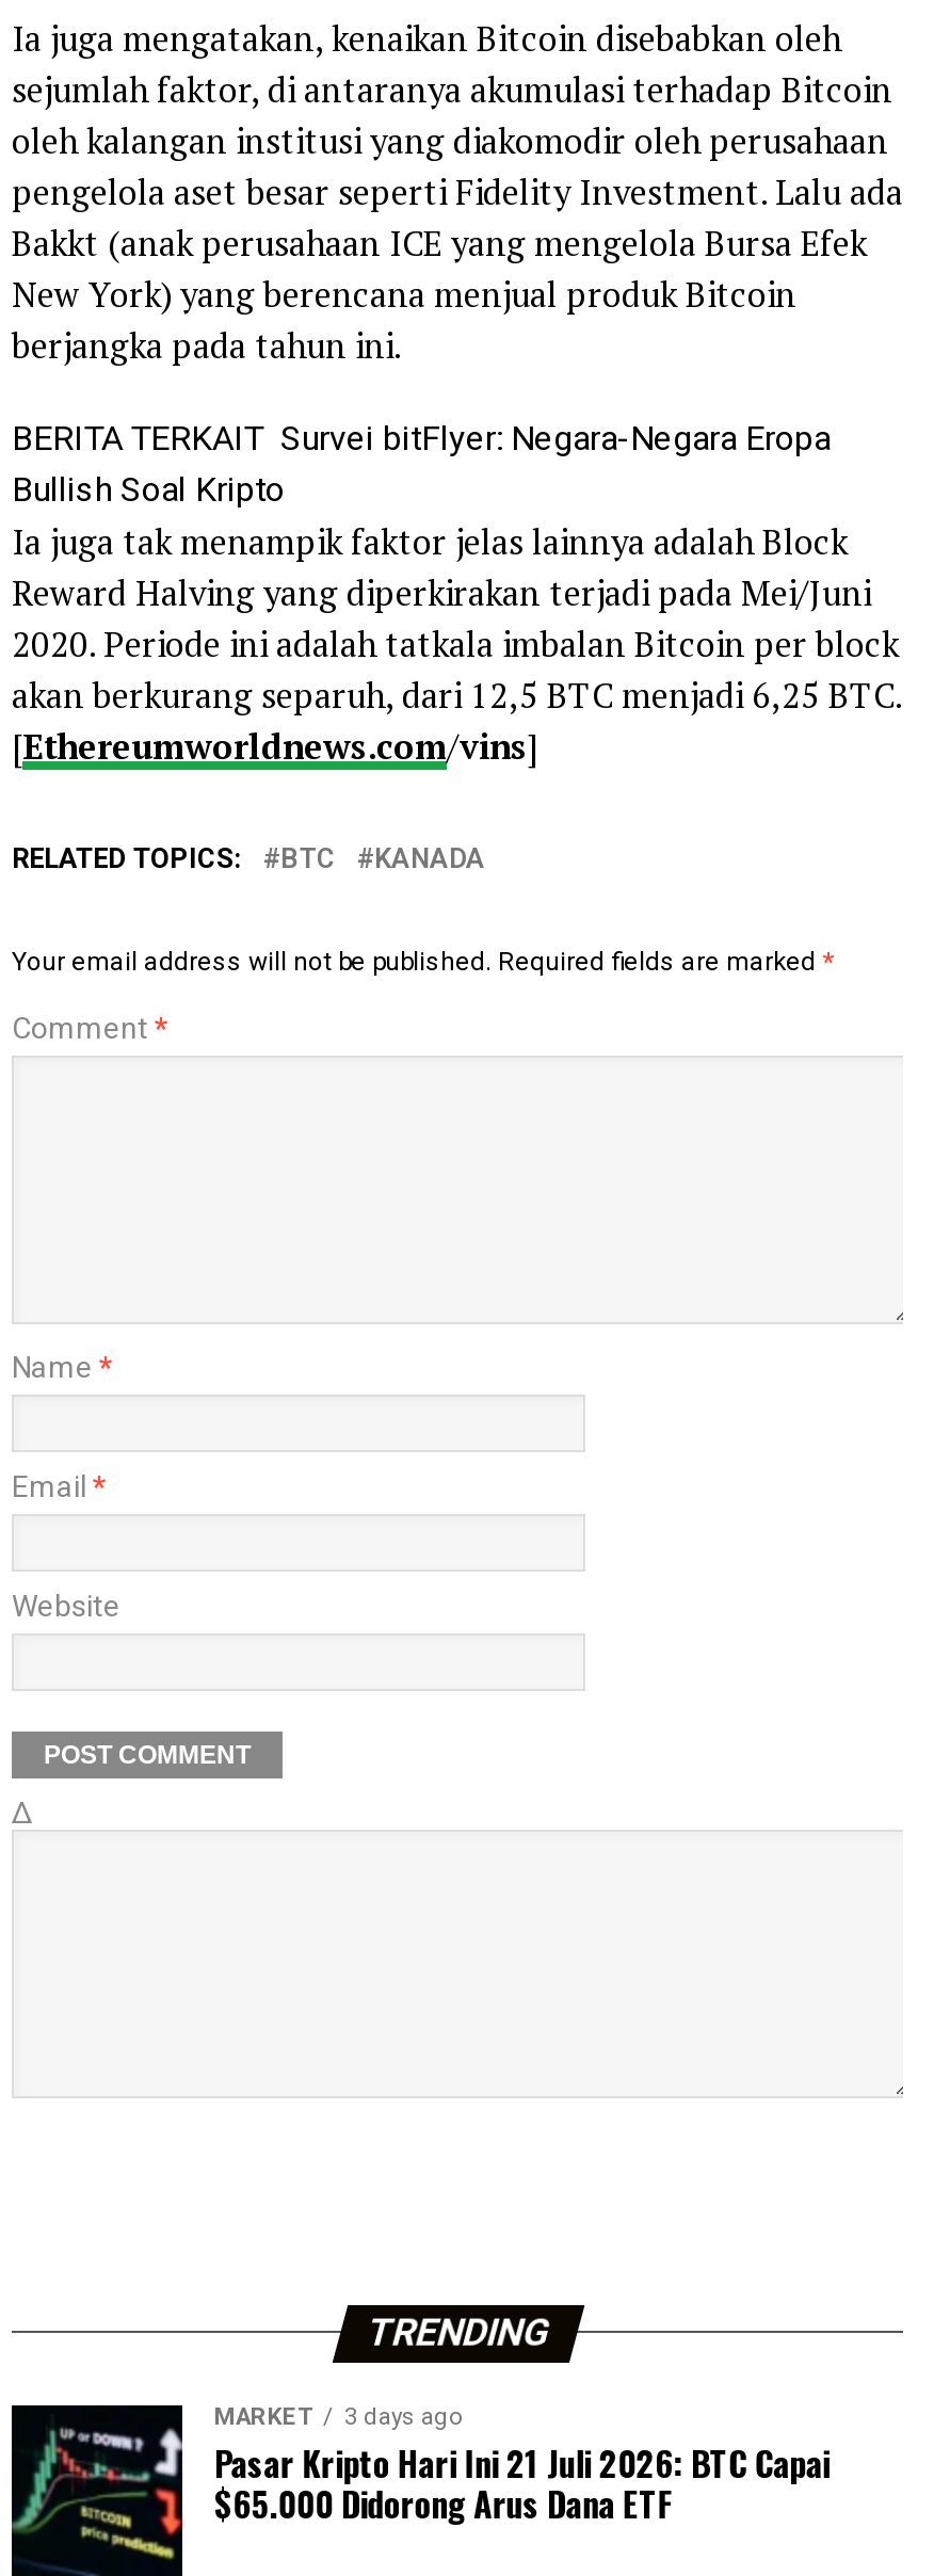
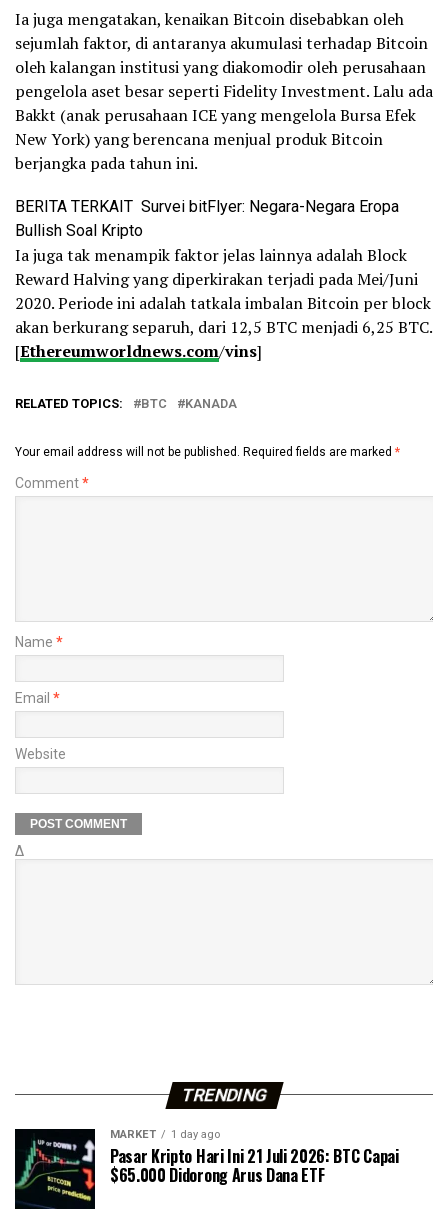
[214,2402,462,2430] MARKET 3 days ago -> [110,1127,220,1140] MARKET 1 day ago

